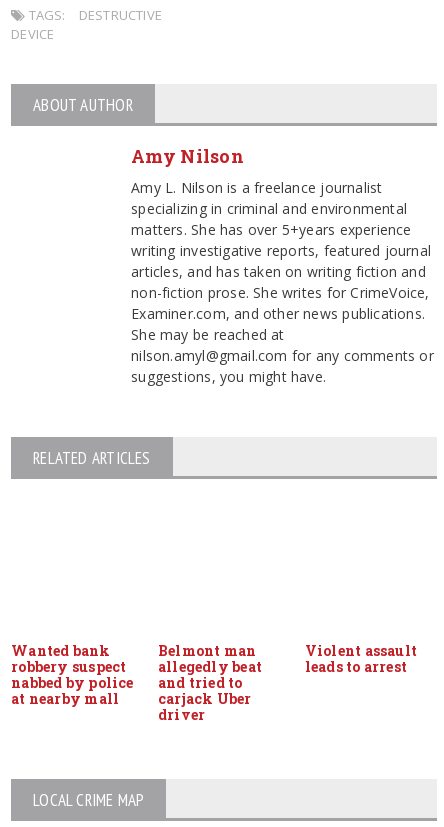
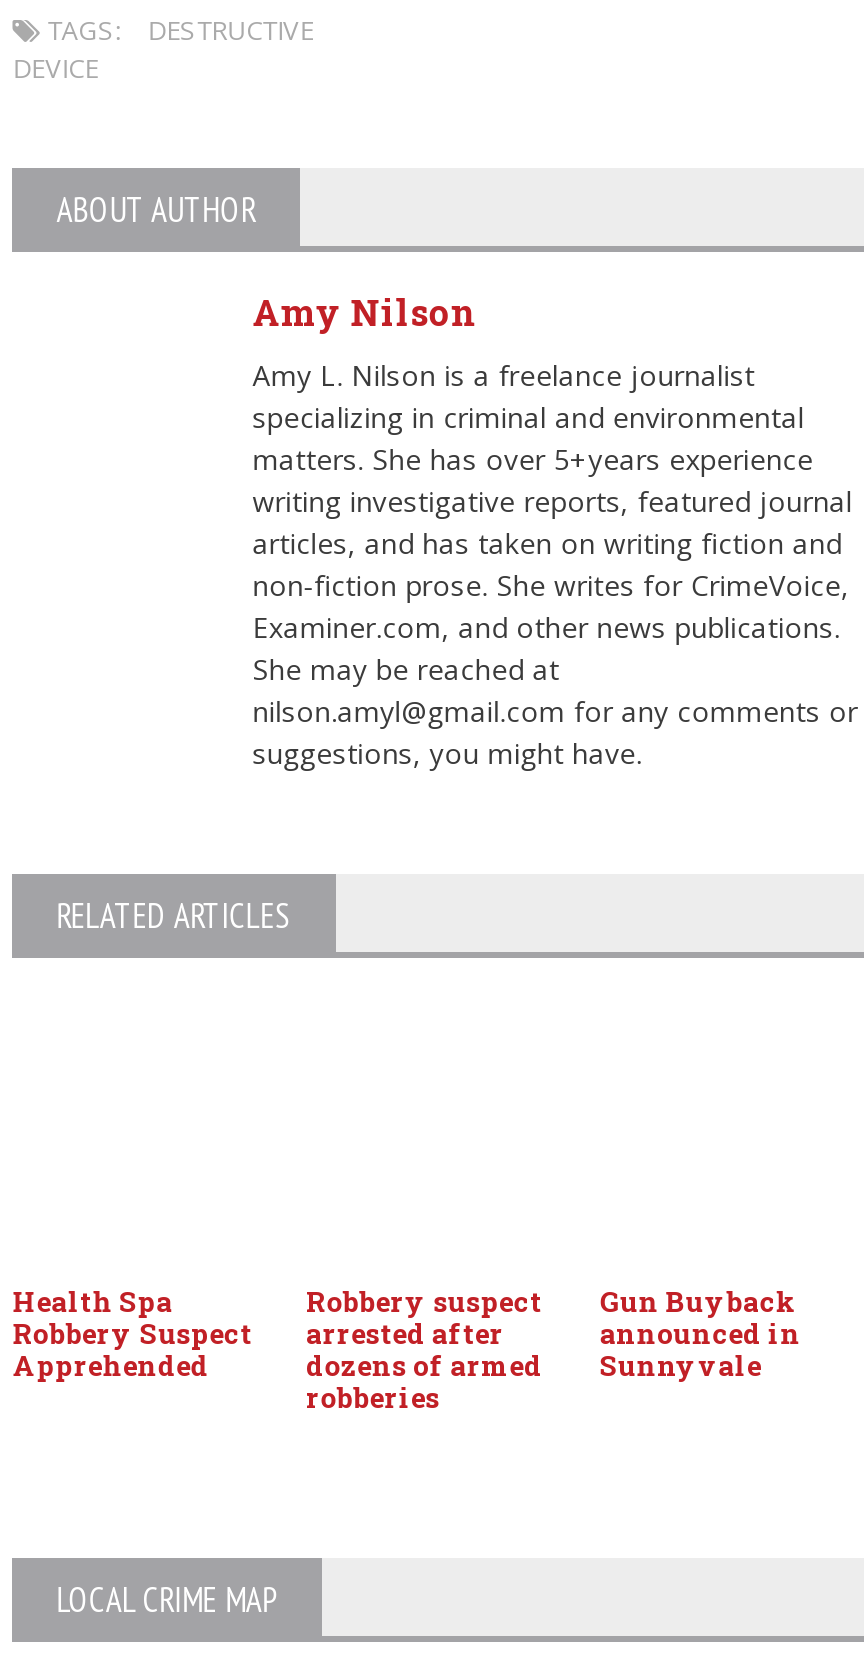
[11,640,134,707] Wanted bank | robbery suspect | nabbed by police | at nearby mall -> [12,1281,253,1383] Health Spa | Robbery Suspect | Apprehended
[158,640,262,723] Belmont man | allegedly beat | and tried to | carjack Uber | driver -> [306,1281,542,1415] Robbery suspect | arrested after | dozens of armed | robberies
[305,640,417,675] Violent assault | leads to arrest -> [600,1281,801,1383] Gun Buyback | announced in | Sunnyvale

